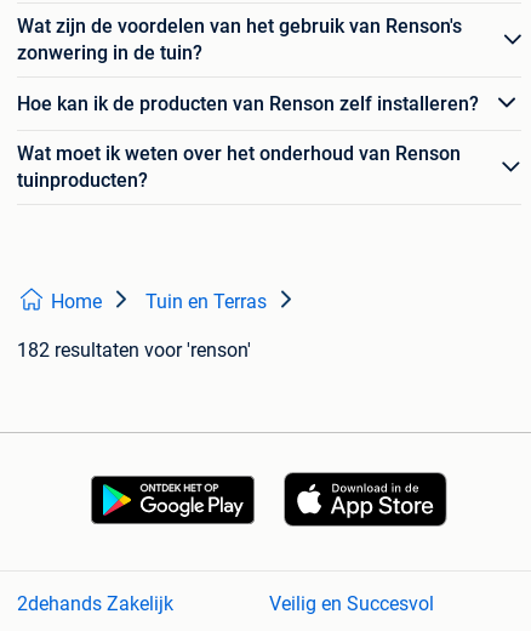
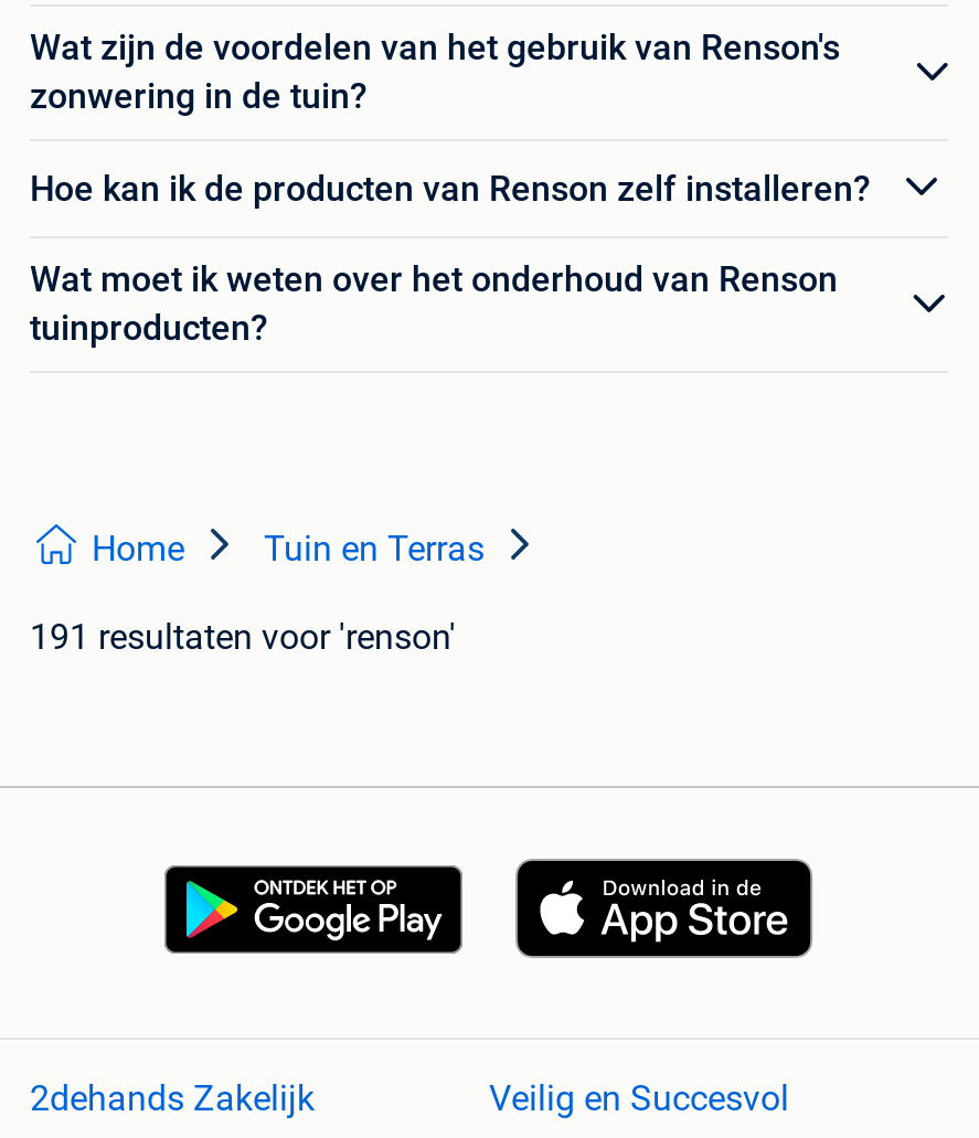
[17,339,251,362] 182 resultaten voor 'renson' -> [30,617,456,659] 191 resultaten voor 'renson'

